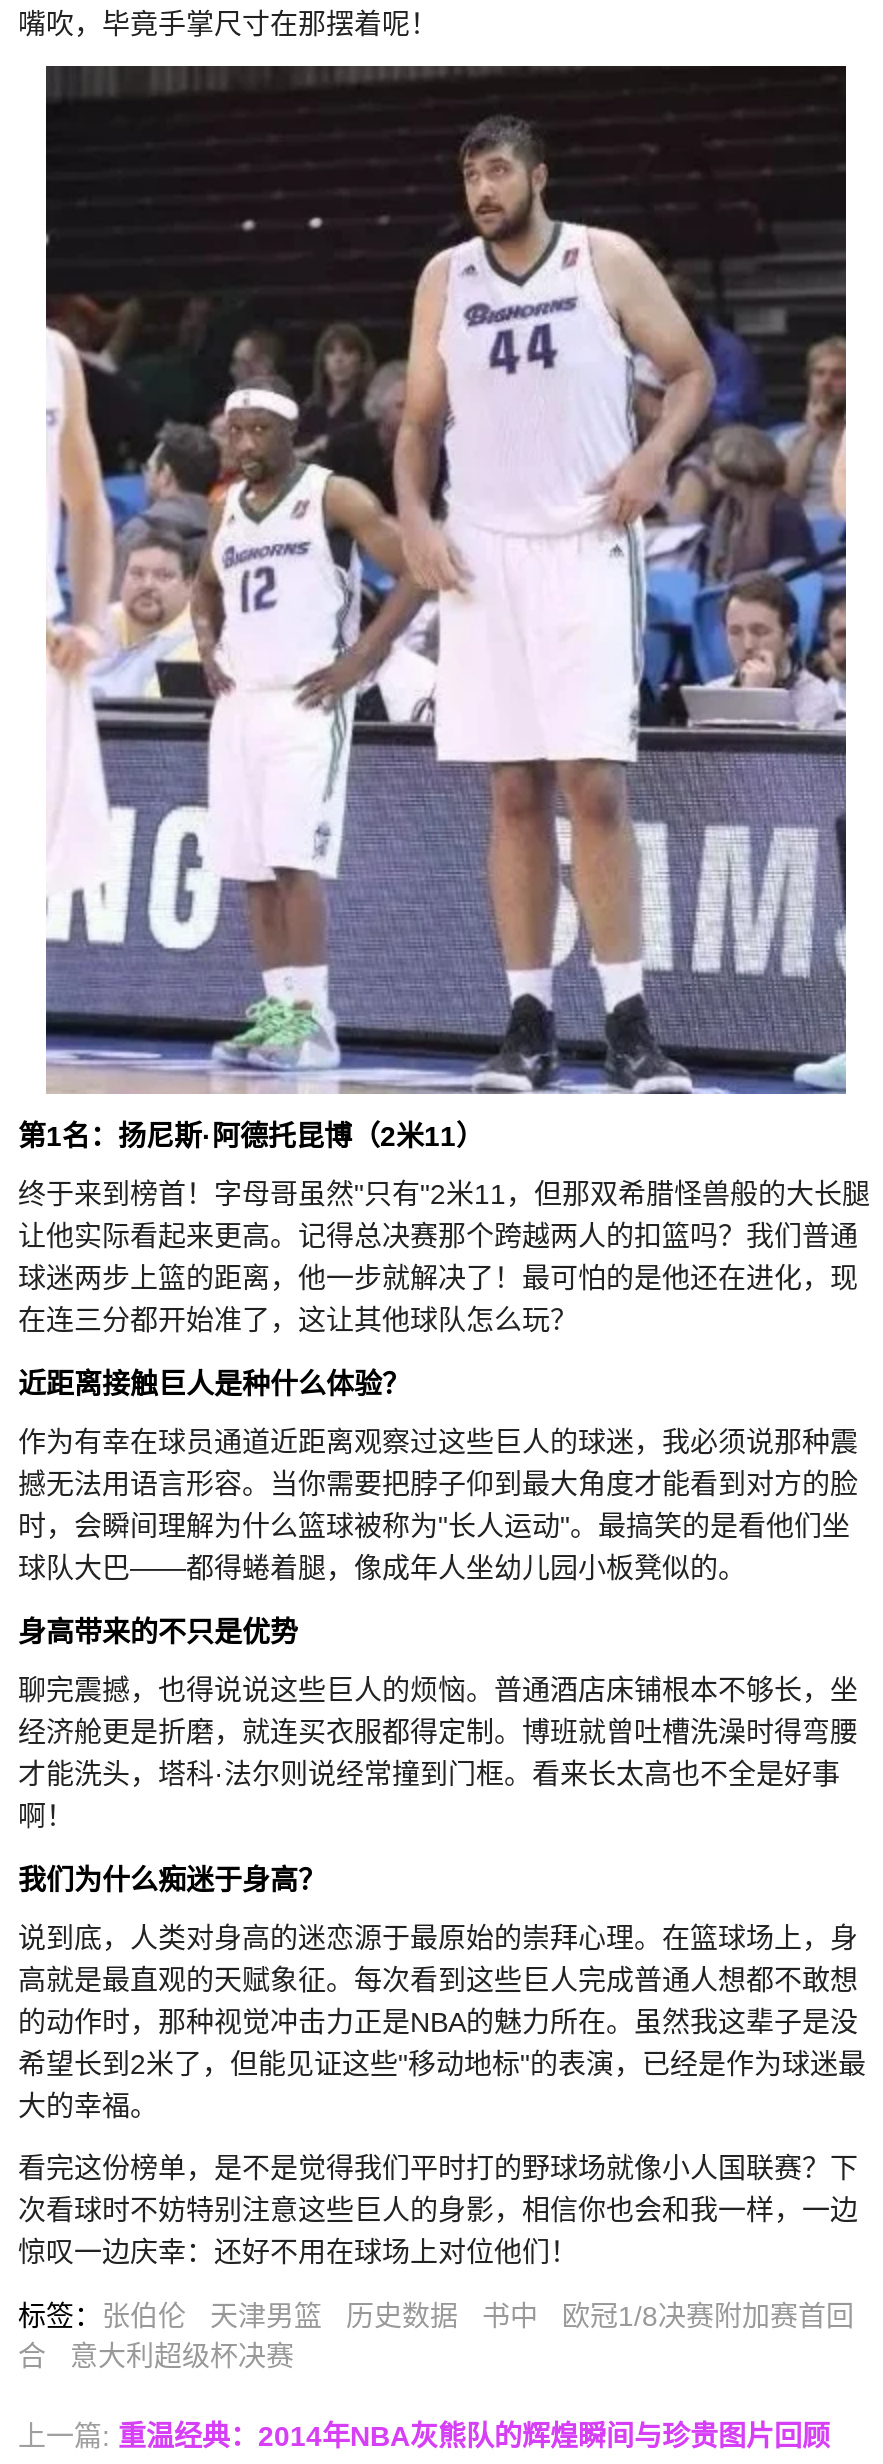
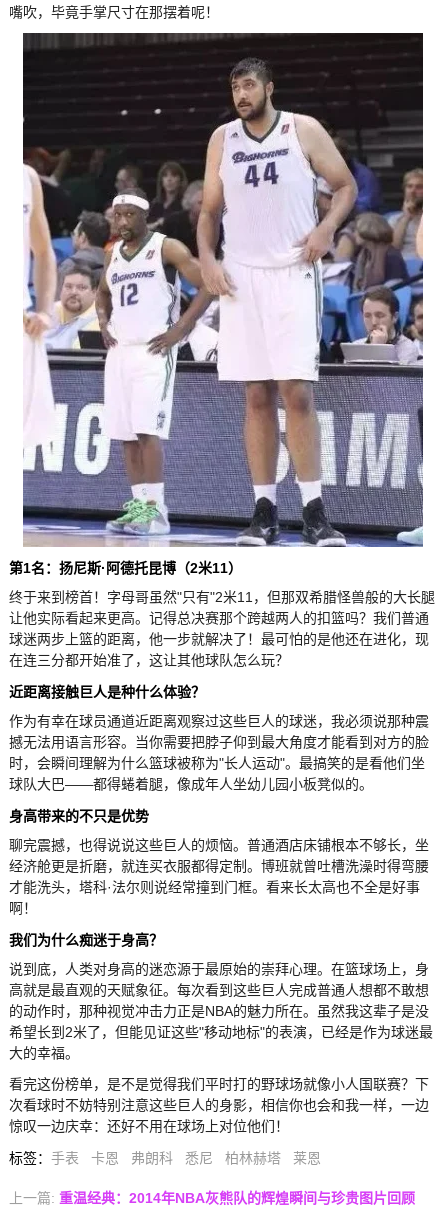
[18,2300,854,2372] 标签：张伯伦 | 天津男篮 | 历史数据 | 书中 | 欧冠1/8决赛附加赛首回 | 合 | 意大利超级杯决赛 -> [9,1150,321,1166] 标签：手表 | 卡恩 | 弗朗科 | 悉尼 | 柏林赫塔 | 莱恩

